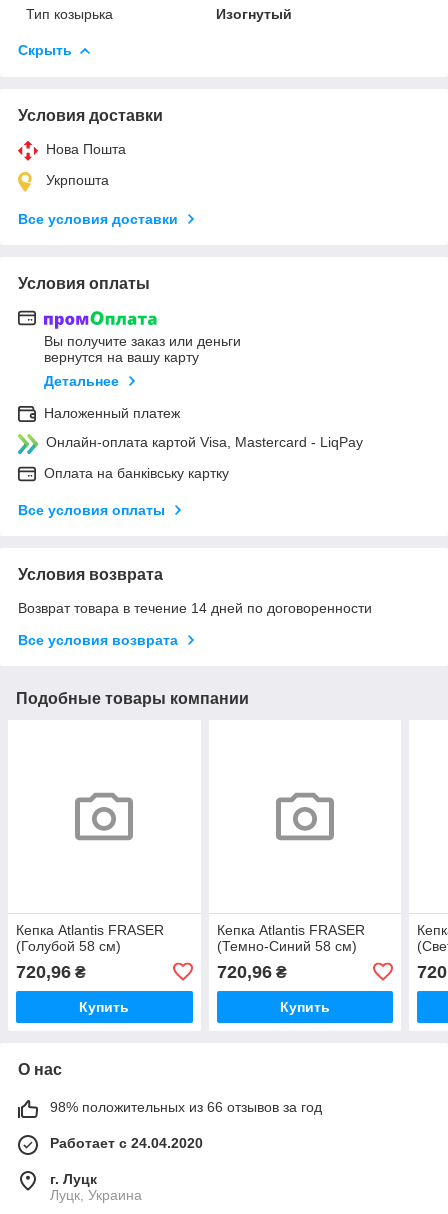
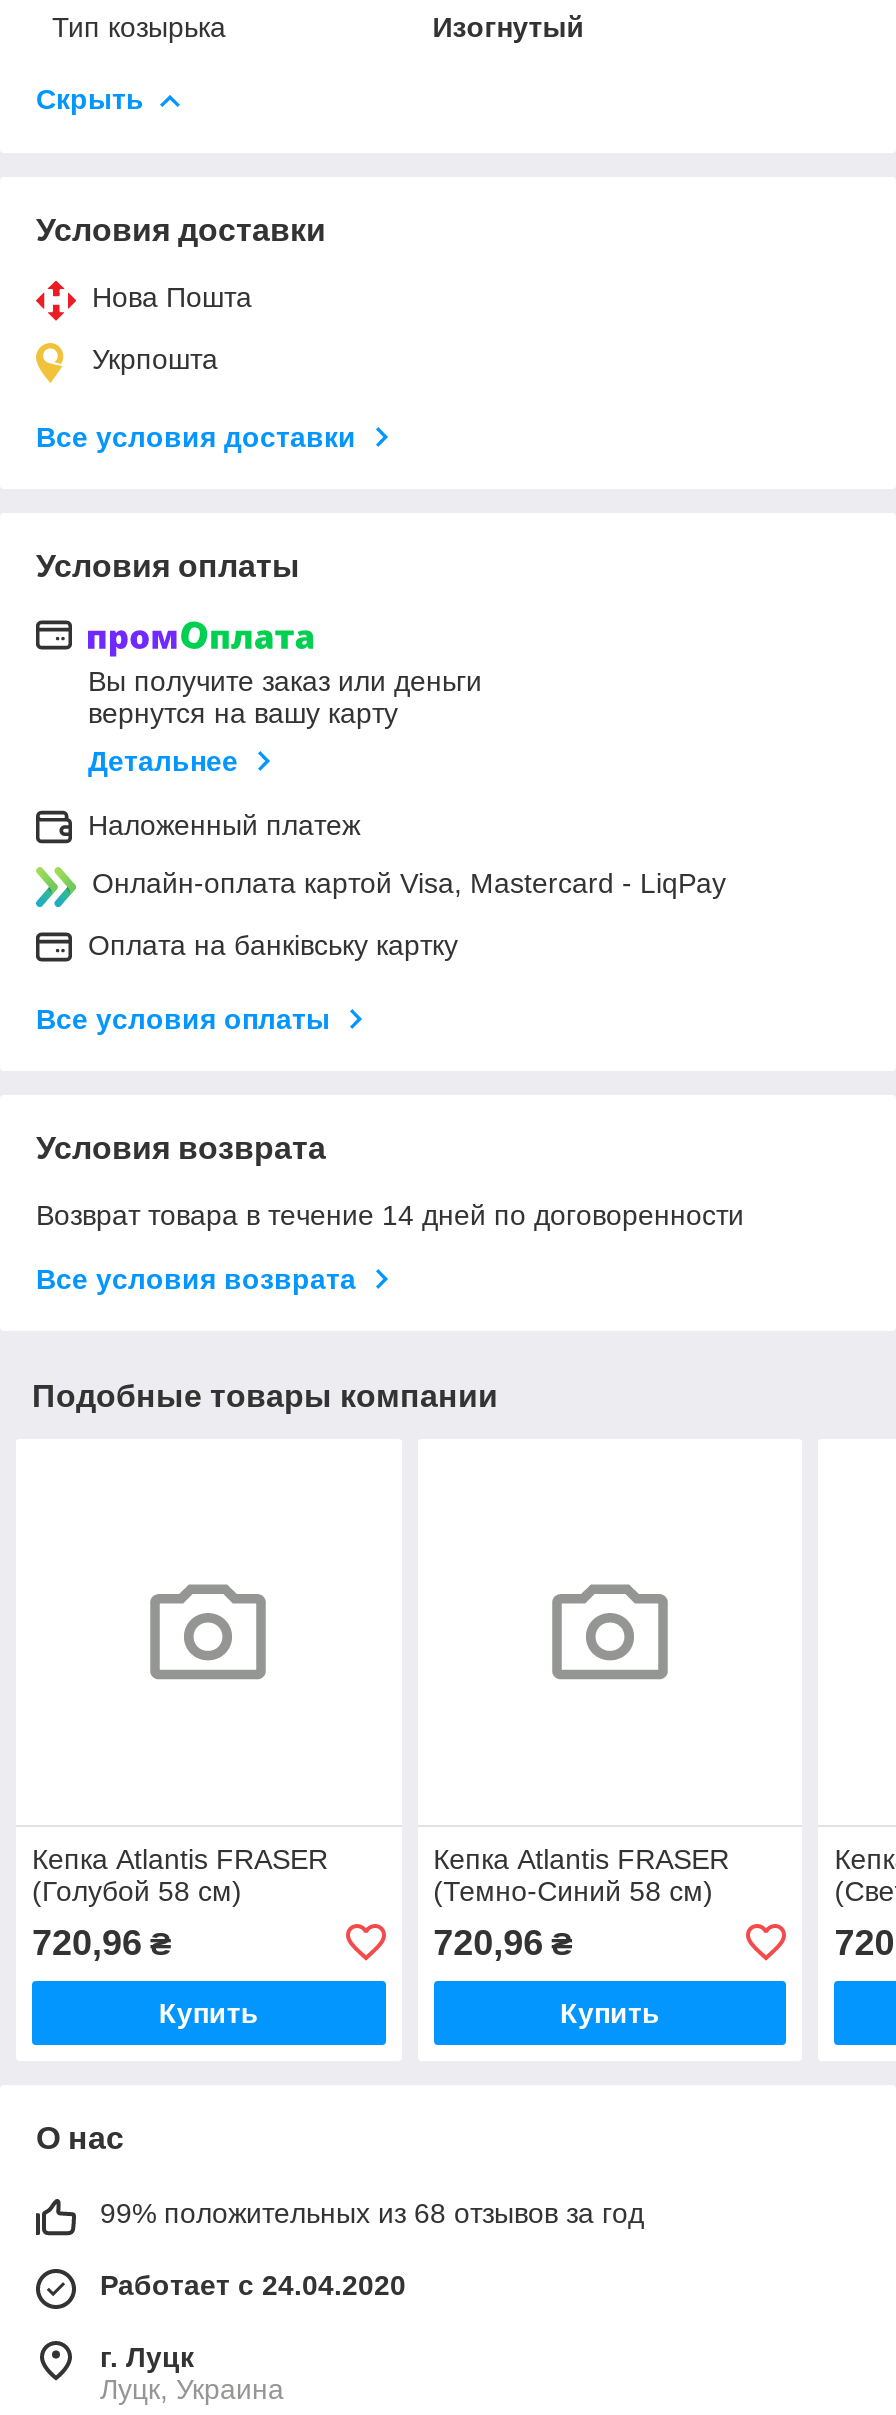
[50,1099,322,1115] 98% положительных из 66 отзывов за год -> [100,2197,644,2229] 99% положительных из 68 отзывов за год

